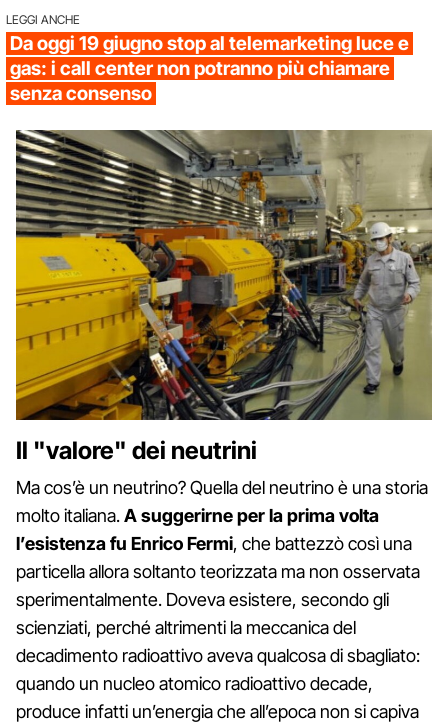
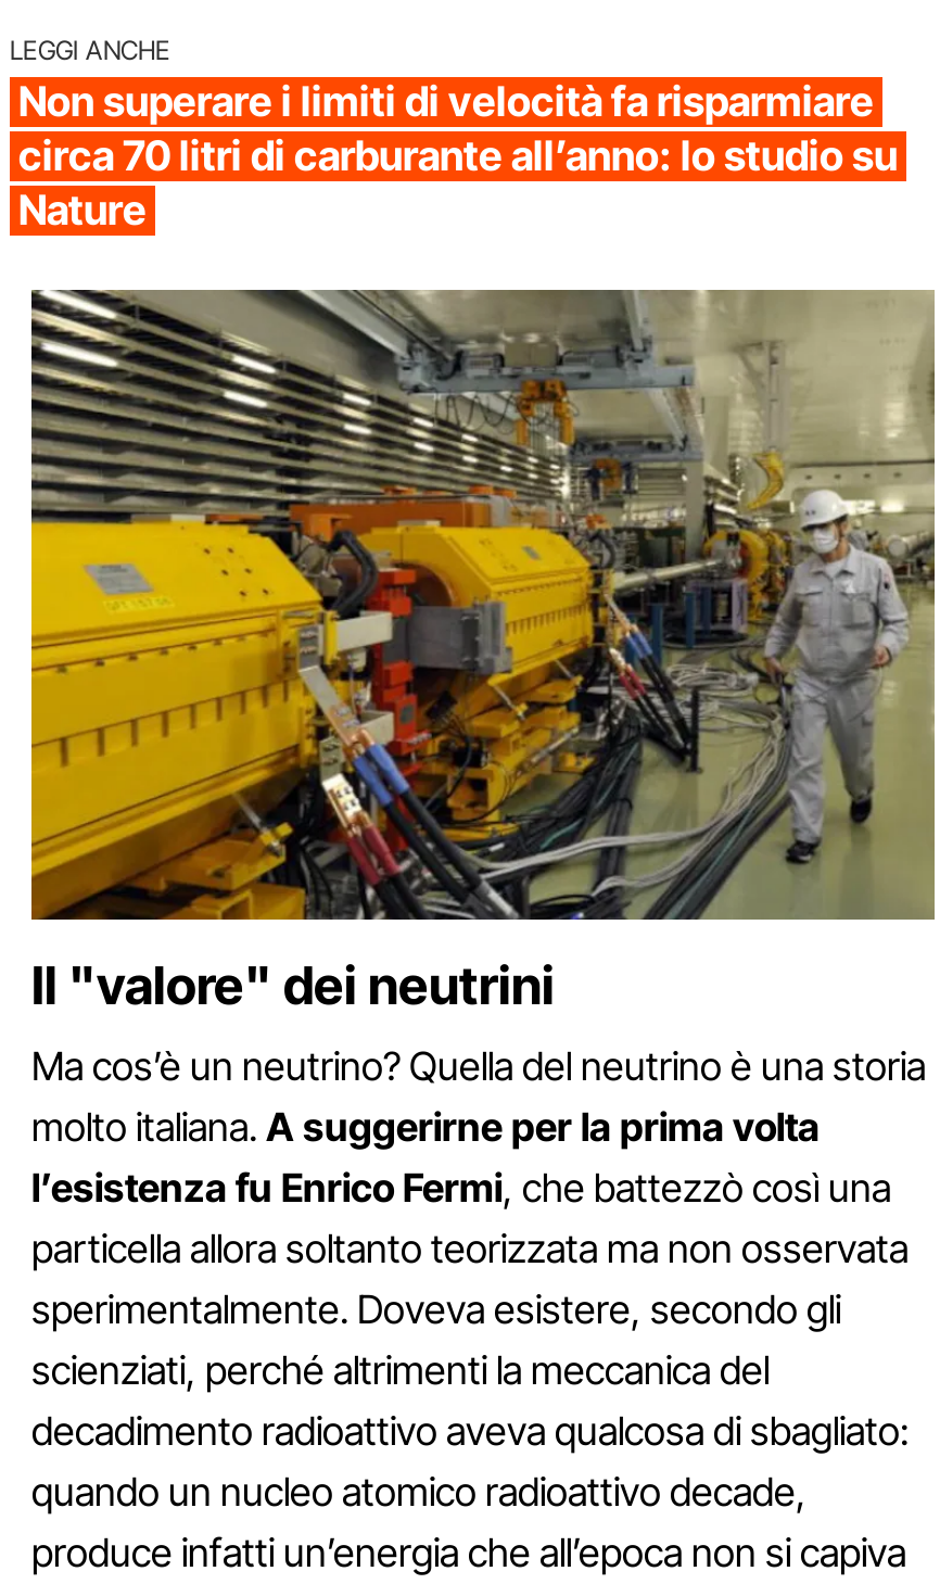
[10,32,409,105] Da oggi 19 giugno stop al telemarketing luce e | gas: i call center non potranno più chiamare | senza consenso -> [18,77,898,235] Non superare i limiti di velocità fa risparmiare | circa 70 litri di carburante all’anno: lo studio su | Nature

